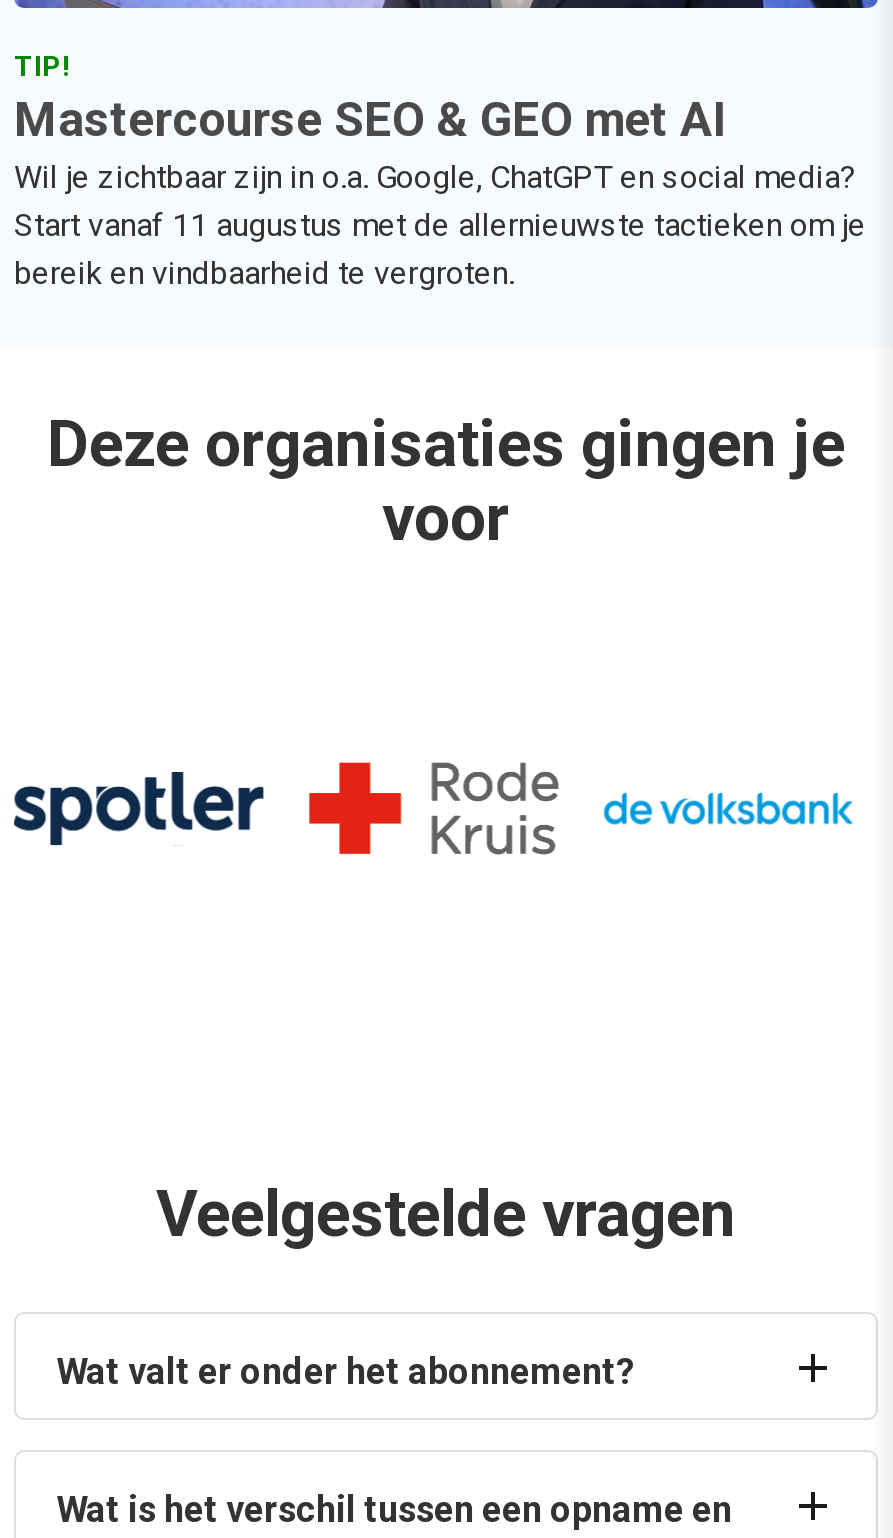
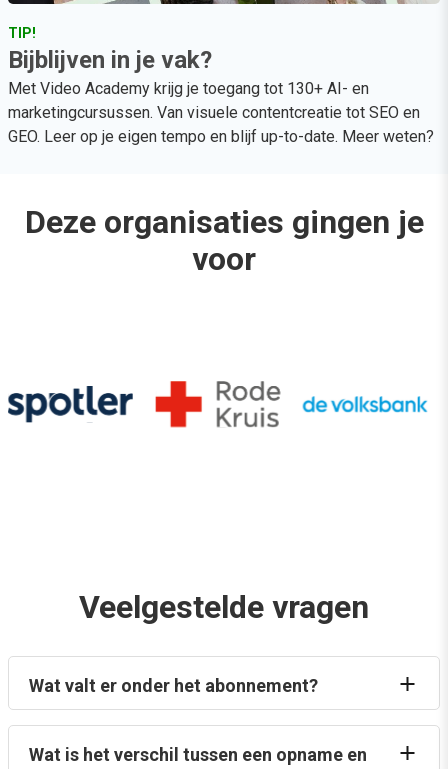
[14,92,866,292] Mastercourse SEO & GEO met AI | Wil je zichtbaar zijn in o.a. Google, ChatGPT en social media? | Start vanaf 11 augustus met de allernieuwste tactieken om je | bereik en vindbaarheid te vergroten. -> [8,46,434,146] Bijblijven in je vak? | Met Video Academy krijg je toegang tot 130+ AI- en | marketingcursussen. Van visuele contentcreatie tot SEO en | GEO. Leer op je eigen tempo en blijf up-to-date. Meer weten?

